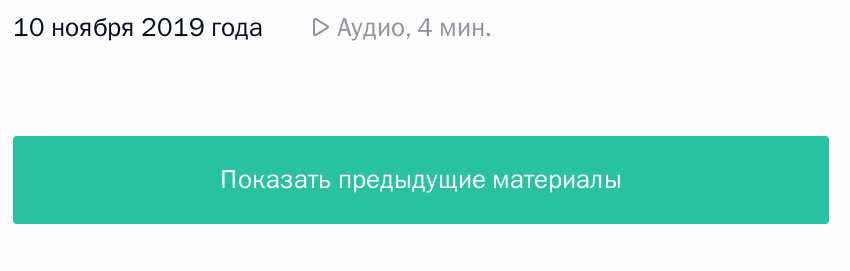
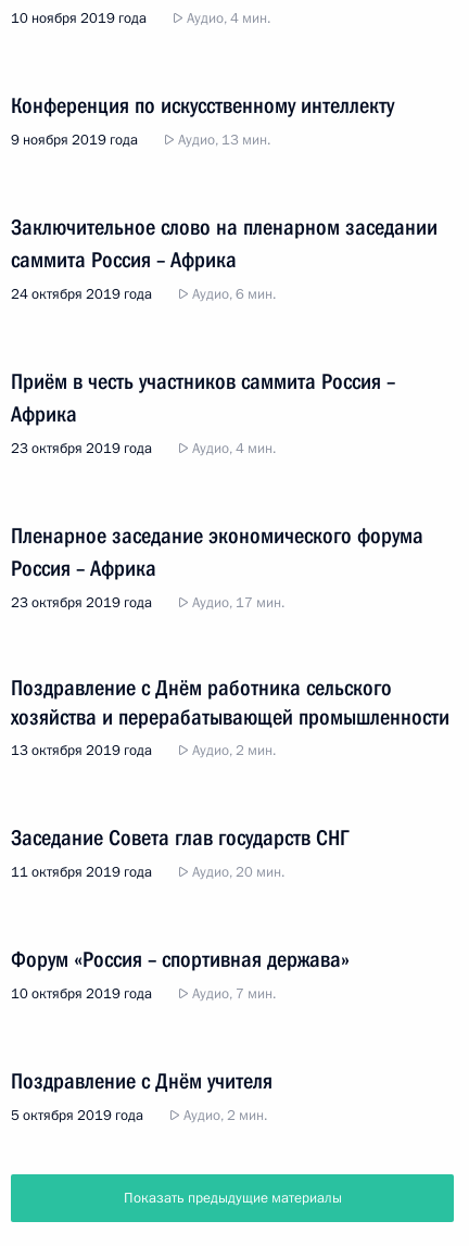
none -> [11,92,449,1125] Конференция по искусственному интеллекту | 9 ноября 2019 года | Аудио, 13 мин. | Заключительное слово на пленарном заседании | саммита Россия – Африка | 24 октября 2019 года | Аудио, 6 мин. | Приём в честь участников саммита Россия – | Африка | 23 октября 2019 года | Аудио, 4 мин. | Пленарное заседание экономического форума | Россия – Африка | 23 октября 2019 года | Аудио, 17 мин. | Поздравление с Днём работника сельского | хозяйства и перерабатывающей промышленности | 13 октября 2019 года | Аудио, 2 мин. | Заседание Совета глав государств СНГ | 11 октября 2019 года | Аудио, 20 мин. | Форум «Россия – спортивная держава» | 10 октября 2019 года | Аудио, 7 мин. | Поздравление с Днём учителя | 5 октября 2019 года | Аудио, 2 мин.

